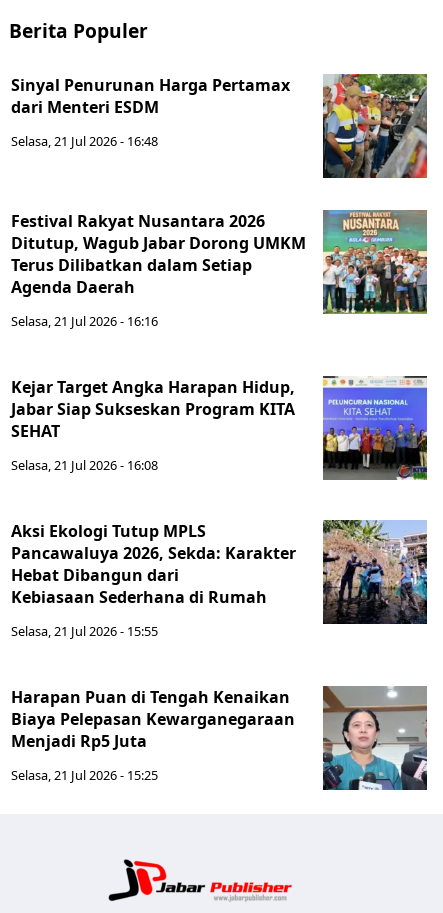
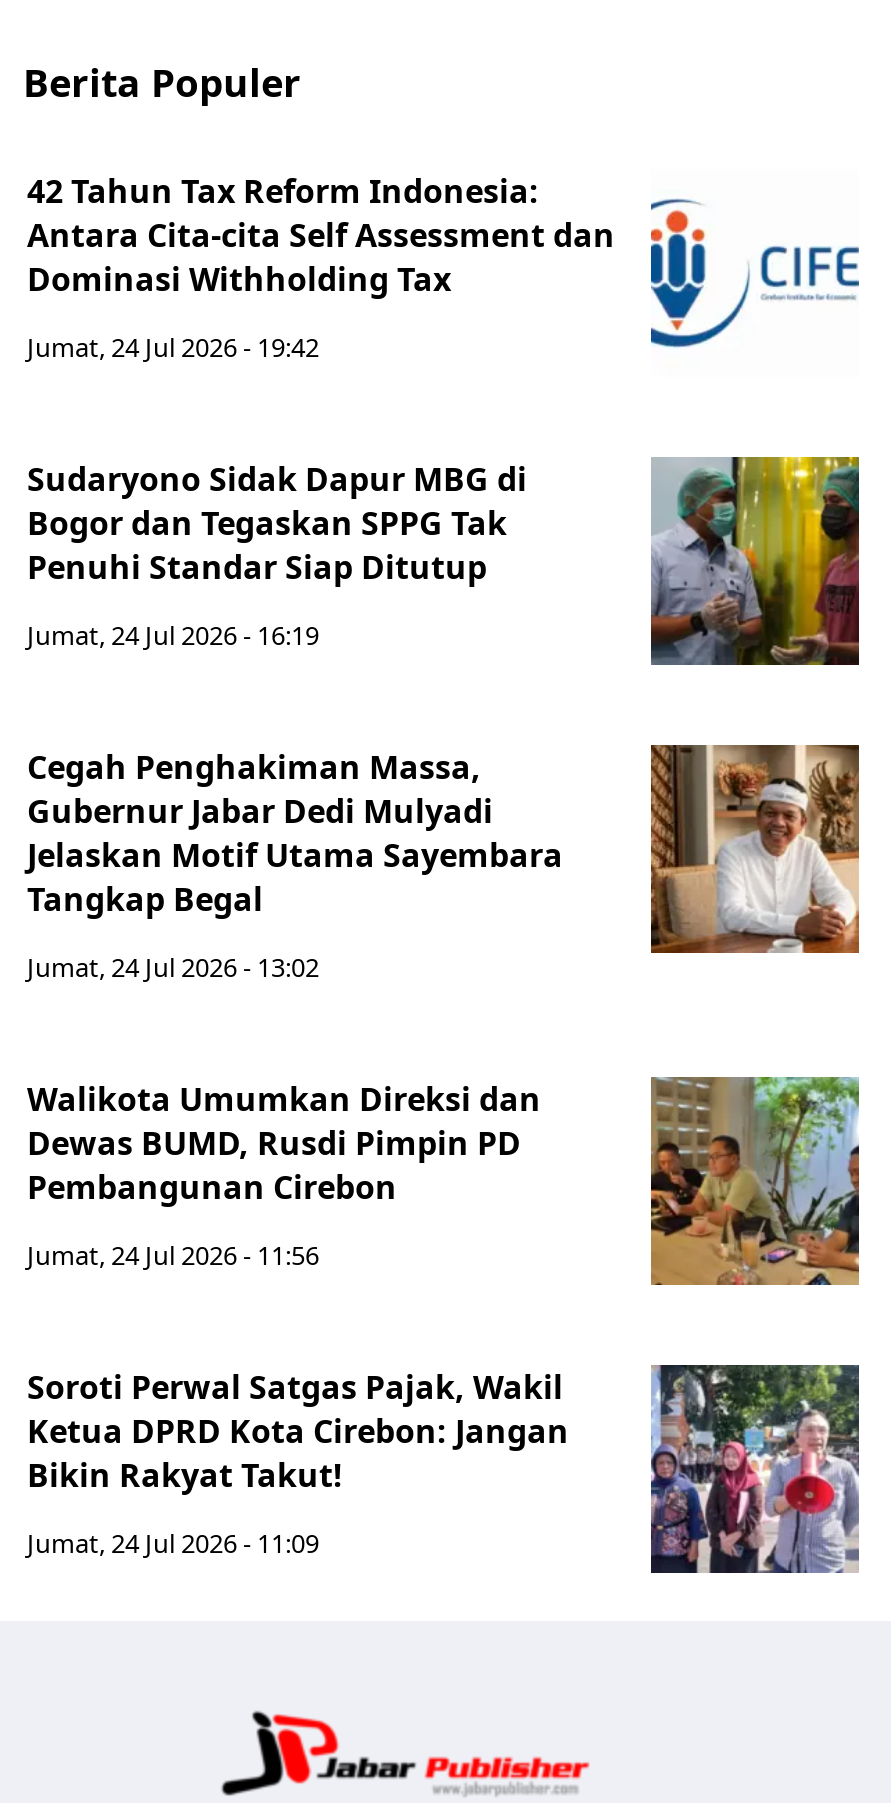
[11,73,428,179] [image] | Sinyal Penurunan Harga Pertamax | dari Menteri ESDM -> [27,169,859,349] [image] | 42 Tahun Tax Reform Indonesia: | Antara Cita-cita Self Assessment dan | Dominasi Withholding Tax
[11,132,158,150] Selasa, 21 Jul 2026 - 16:48 -> [27,329,319,365] Jumat, 24 Jul 2026 - 19:42
[11,210,306,298] Festival Rakyat Nusantara 2026 | Ditutup, Wagub Jabar Dorong UMKM | Terus Dilibatkan dalam Setiap | Agenda Daerah -> [27,457,527,589] Sudaryono Sidak Dapur MBG di | Bogor dan Tegaskan SPPG Tak | Penuhi Standar Siap Ditutup
[322,209,428,322] [image] -> [649,441,861,667] [image]
[11,312,158,330] Selasa, 21 Jul 2026 - 16:16 -> [27,617,319,653] Jumat, 24 Jul 2026 - 16:19
[11,376,295,442] Kejar Target Angka Harapan Hidup, | Jabar Siap Sukseskan Program KITA | SEHAT -> [27,745,563,921] Cegah Penghakiman Massa, | Gubernur Jabar Dedi Mulyadi | Jelaskan Motif Utama Sayembara | Tangkap Begal
[322,376,428,481] [image] -> [649,743,861,955] [image]
[11,456,158,474] Selasa, 21 Jul 2026 - 16:08 -> [27,949,319,985] Jumat, 24 Jul 2026 - 13:02
[11,520,296,608] Aksi Ekologi Tutup MPLS | Pancawaluya 2026, Sekda: Karakter | Hebat Dibangun dari | Kebiasaan Sederhana di Rumah -> [27,1077,541,1209] Walikota Umumkan Direksi dan | Dewas BUMD, Rusdi Pimpin PD | Pembangunan Cirebon
[322,519,428,632] [image] -> [649,1061,861,1287] [image]
[11,622,158,640] Selasa, 21 Jul 2026 - 15:55 -> [27,1237,319,1273] Jumat, 24 Jul 2026 - 11:56
[11,686,428,790] [image] | Harapan Puan di Tengah Kenaikan | Biaya Pelepasan Kewarganegaraan | Menjadi Rp5 Juta -> [27,1363,859,1575] [image] | Soroti Perwal Satgas Pajak, Wakil | Ketua DPRD Kota Cirebon: Jangan | Bikin Rakyat Takut!
[11,766,158,784] Selasa, 21 Jul 2026 - 15:25 -> [27,1525,319,1561] Jumat, 24 Jul 2026 - 11:09

